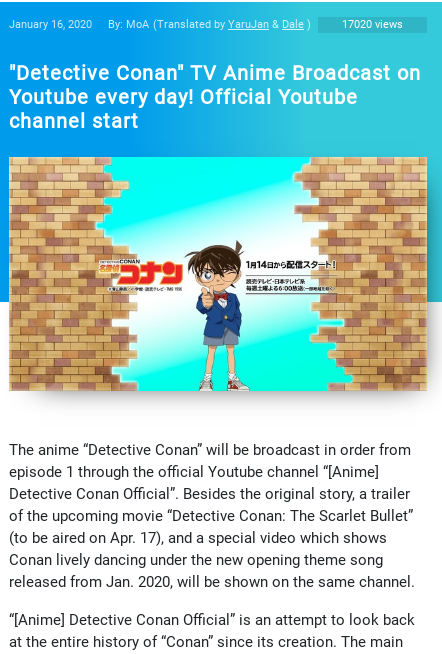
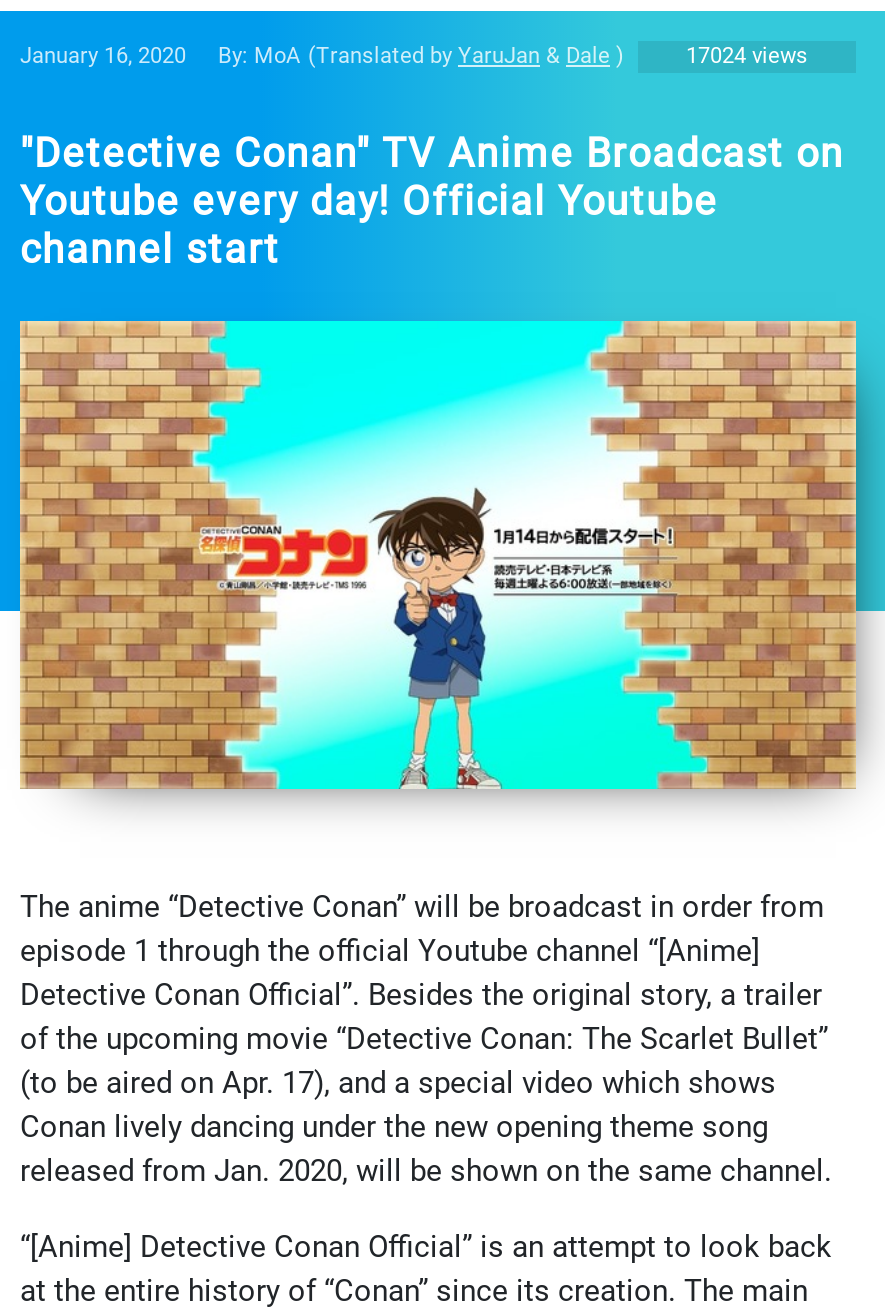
[342,18,403,31] 17020 views -> [686,43,808,69] 17024 views

